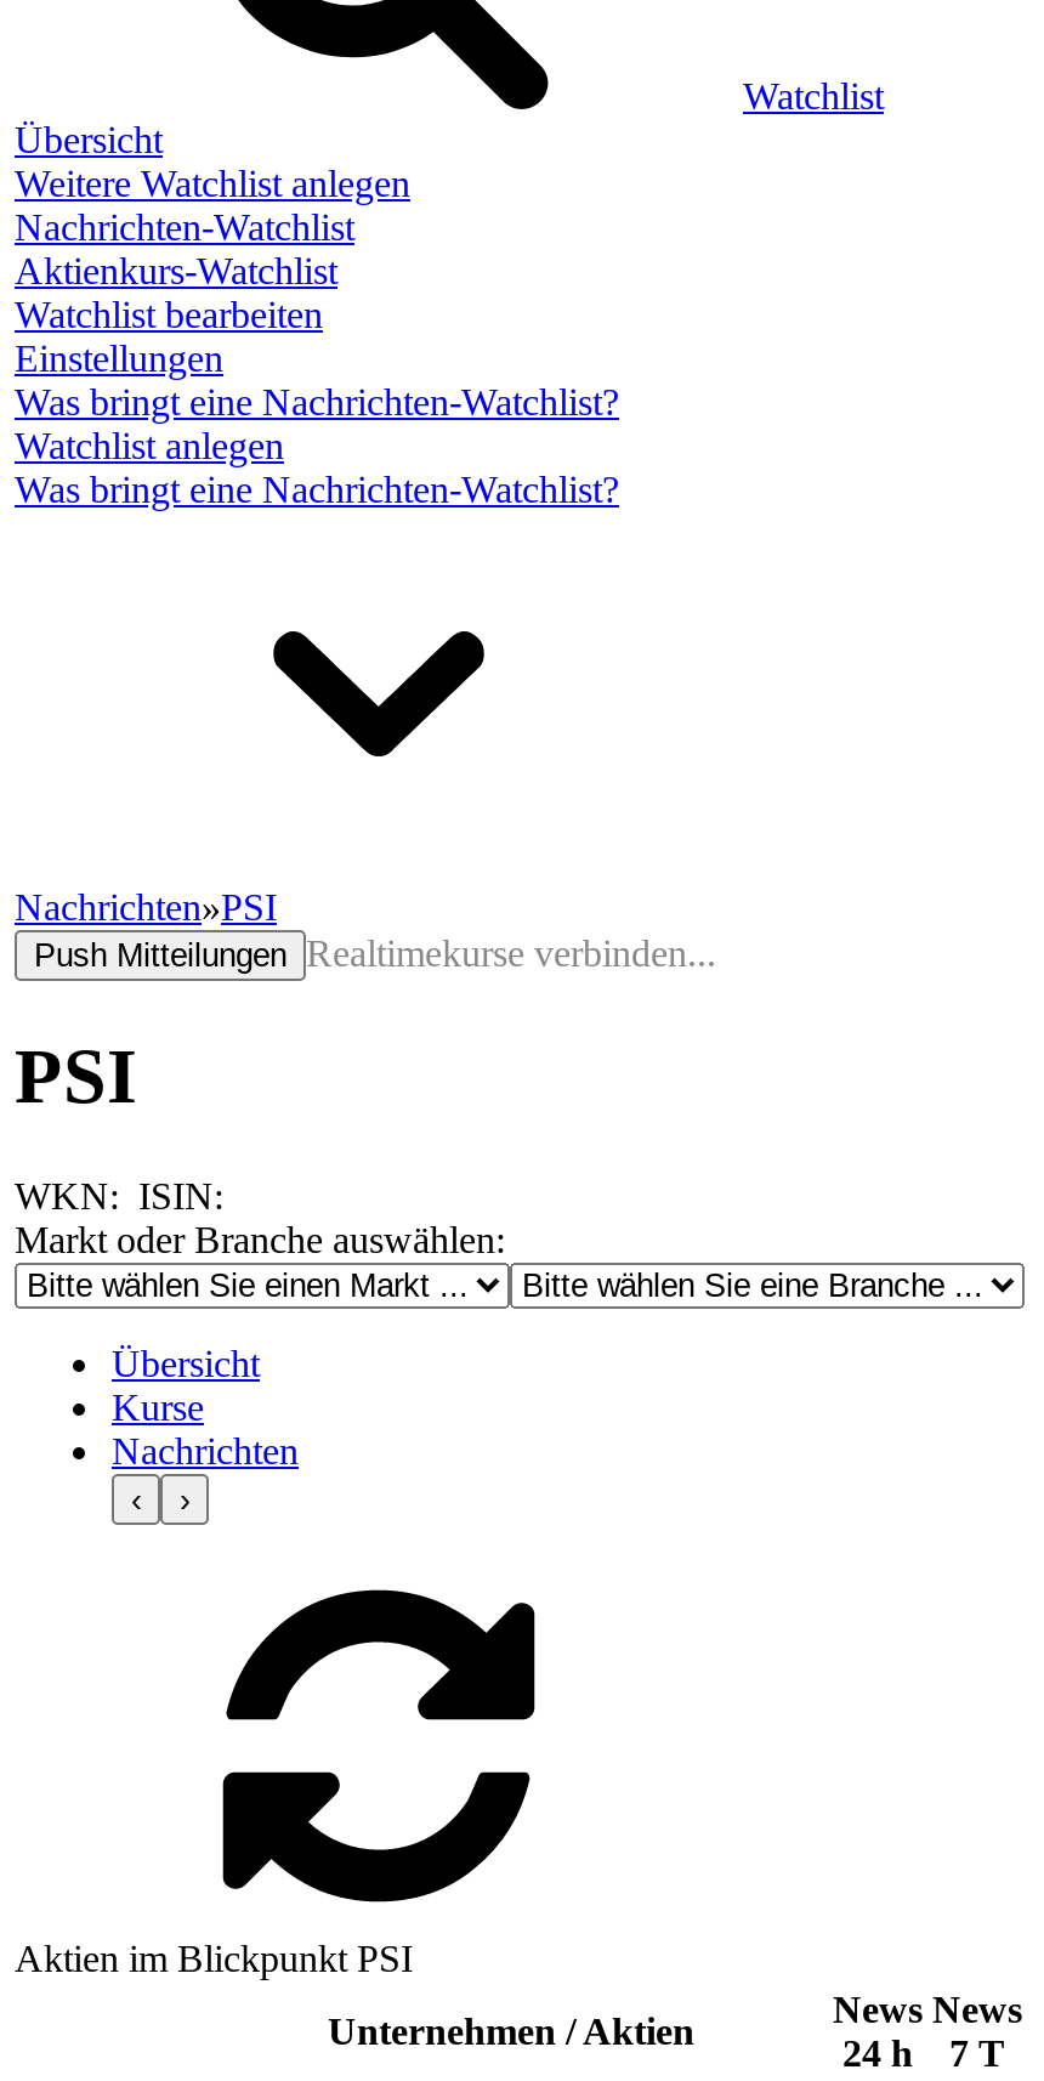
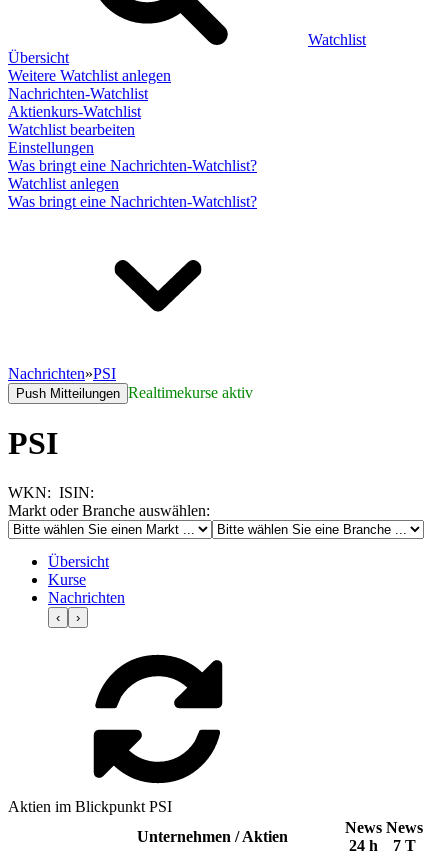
[34,932,716,974] Push Mitteilungen Realtimekurse verbinden... -> [16,384,253,401] Push Mitteilungen Realtimekurse aktiv

